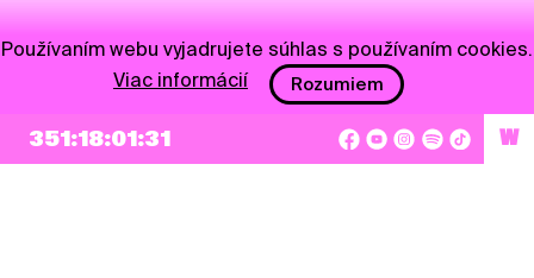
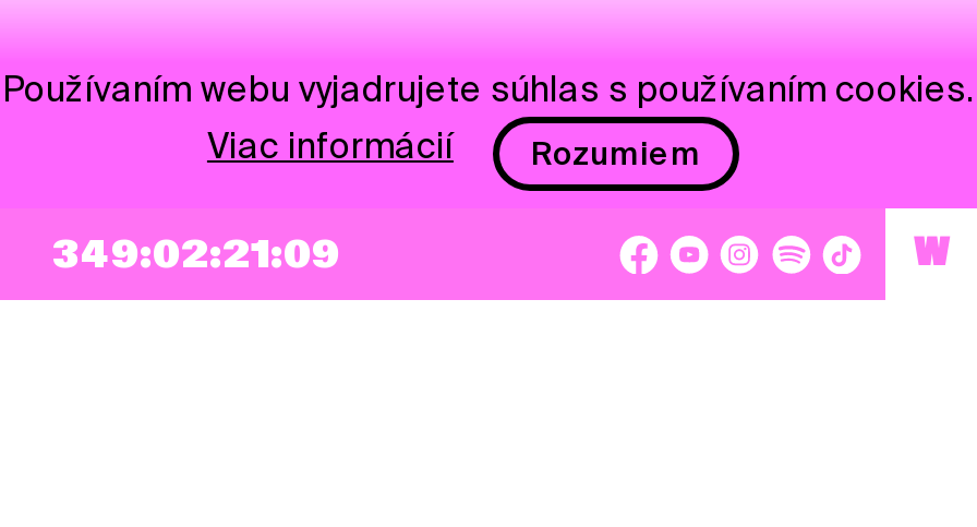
[29,125,170,153] 351:18:01:31 -> [52,229,340,279] 349:02:21:09

